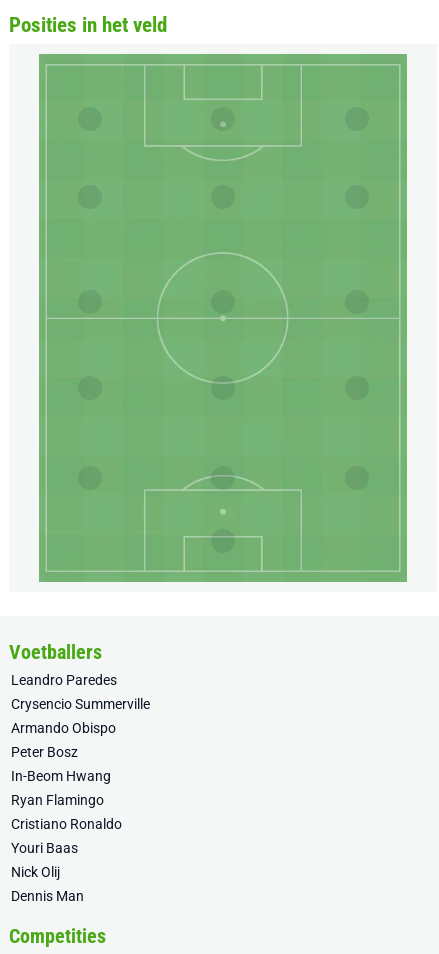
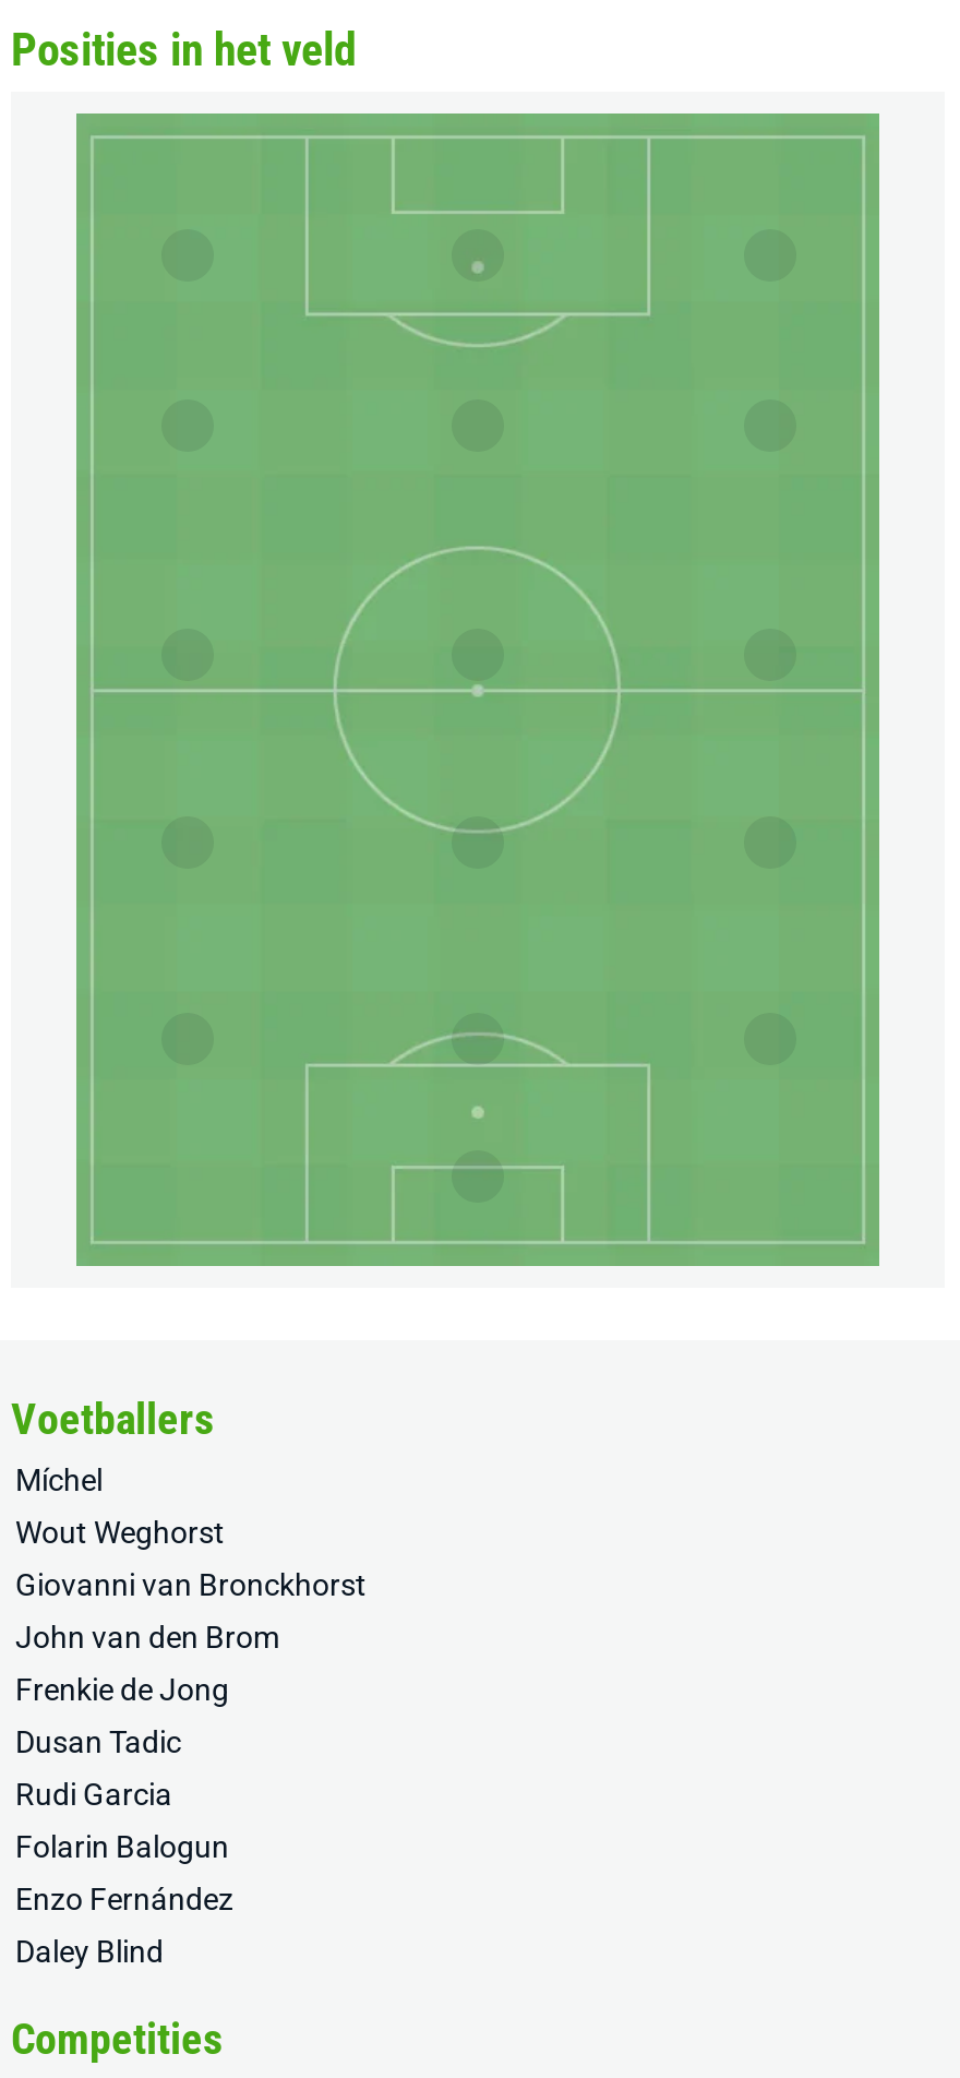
[11,672,117,688] Leandro Paredes -> [15,1463,103,1498] Míchel
[11,696,150,712] Crysencio Summerville -> [15,1515,225,1550] Wout Weghorst
[11,720,116,736] Armando Obispo -> [15,1568,367,1603] Giovanni van Bronckhorst
[11,744,78,760] Peter Bosz -> [15,1620,279,1655] John van den Brom
[11,768,111,784] In-Beom Hwang -> [15,1673,229,1708] Frenkie de Jong
[11,792,104,808] Ryan Flamingo -> [15,1725,181,1760] Dusan Tadic
[11,816,122,832] Cristiano Ronaldo -> [15,1777,172,1812] Rudi Garcia
[11,840,78,856] Youri Baas -> [15,1830,229,1865] Folarin Balogun
[11,864,60,880] Nick Olij -> [15,1882,233,1917] Enzo Fernández
[11,888,84,904] Dennis Man -> [15,1935,164,1970] Daley Blind

